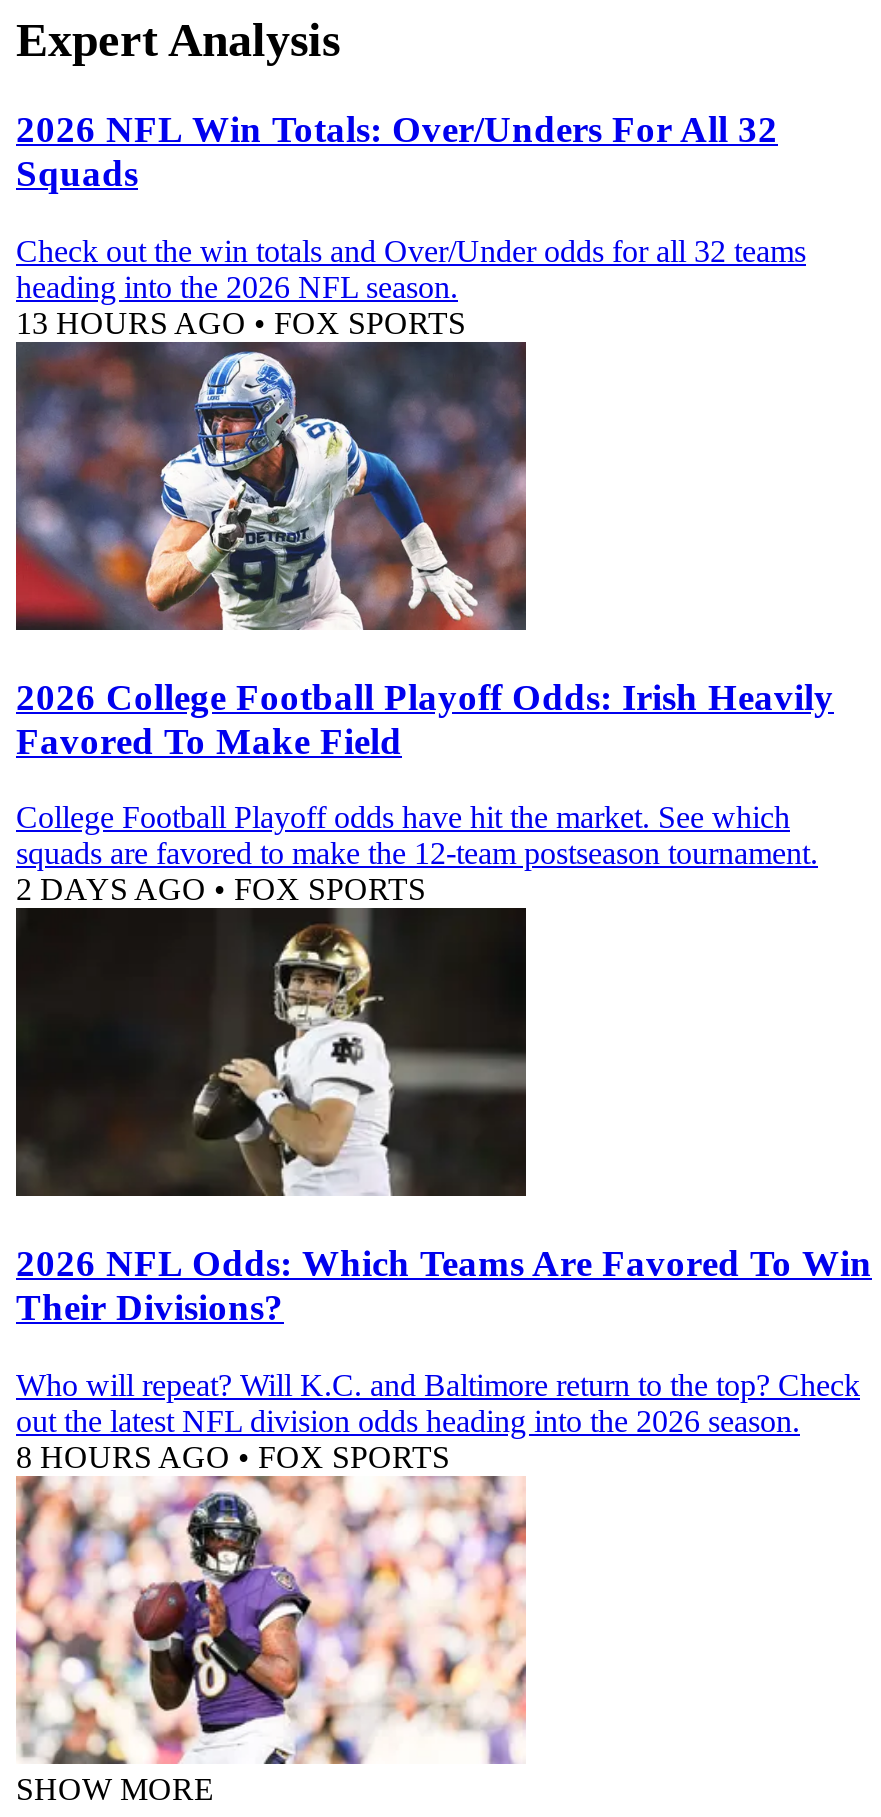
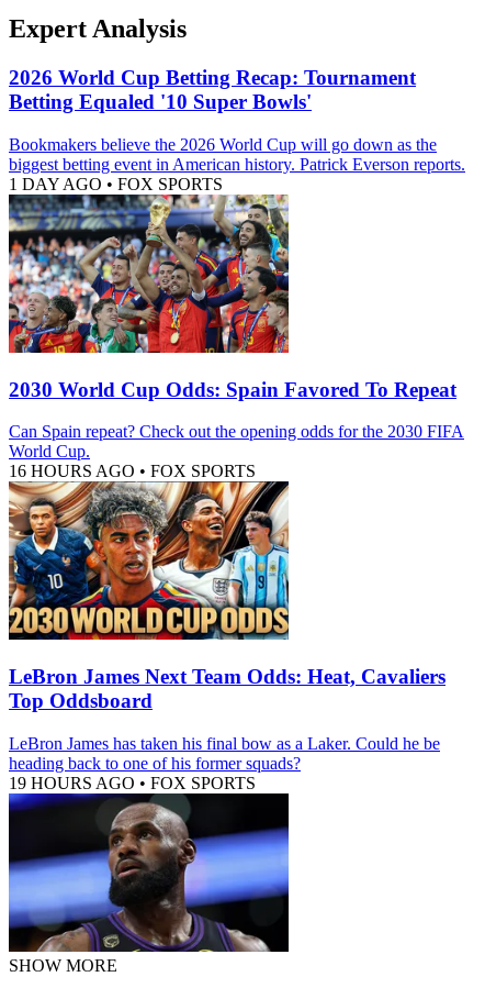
[16,108,778,194] 2026 NFL Win Totals: Over/Unders For All 32 | Squads -> [9,66,416,113] 2026 World Cup Betting Recap: Tournament | Betting Equaled '10 Super Bowls'
[16,234,806,340] Check out the win totals and Over/Under odds for all 32 teams | heading into the 2026 NFL season. | 13 HOURS AGO • FOX SPORTS -> [9,135,465,193] Bookmakers believe the 2026 World Cup will go down as the | biggest betting event in American history. Patrick Everson reports. | 1 DAY AGO • FOX SPORTS
[14,362,834,761] [image] | 2026 College Football Playoff Odds: Irish Heavily | Favored To Make Field -> [8,195,456,401] [image] | 2030 World Cup Odds: Spain Favored To Repeat
[16,801,818,907] College Football Playoff odds have hit the market. See which | squads are favored to make the 12-team postseason tournament. | 2 DAYS AGO • FOX SPORTS -> [9,422,464,481] Can Spain repeat? Check out the opening odds for the 2030 FIFA | World Cup. | 16 HOURS AGO • FOX SPORTS
[14,910,872,1328] [image] | 2026 NFL Odds: Which Teams Are Favored To Win | Their Divisions? -> [8,493,445,712] [image] | LeBron James Next Team Odds: Heat, Cavaliers | Top Oddsboard
[16,1368,860,1474] Who will repeat? Will K.C. and Baltimore return to the top? Check | out the latest NFL division odds heading into the 2026 season. | 8 HOURS AGO • FOX SPORTS -> [9,734,440,792] LeBron James has taken his final bow as a Laker. Could he be | heading back to one of his former squads? | 19 HOURS AGO • FOX SPORTS
[14,1476,528,1766] [image] -> [8,804,290,953] [image]

